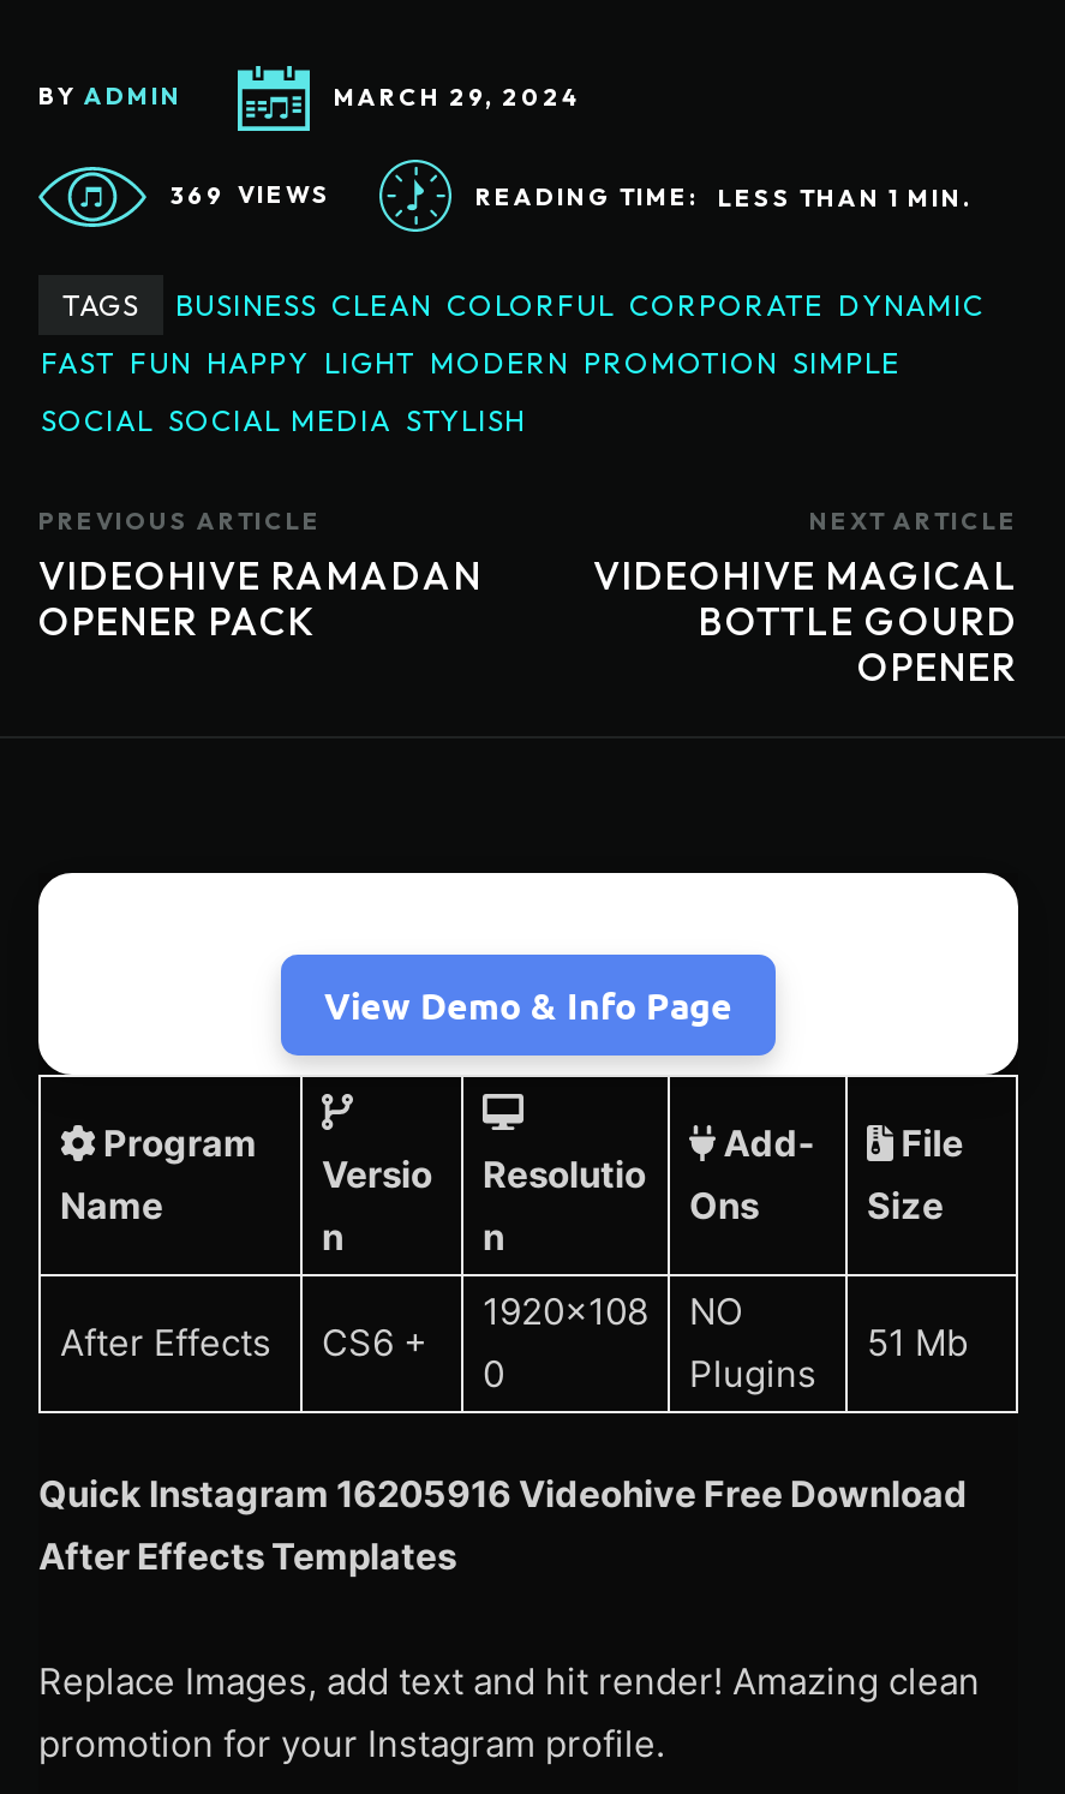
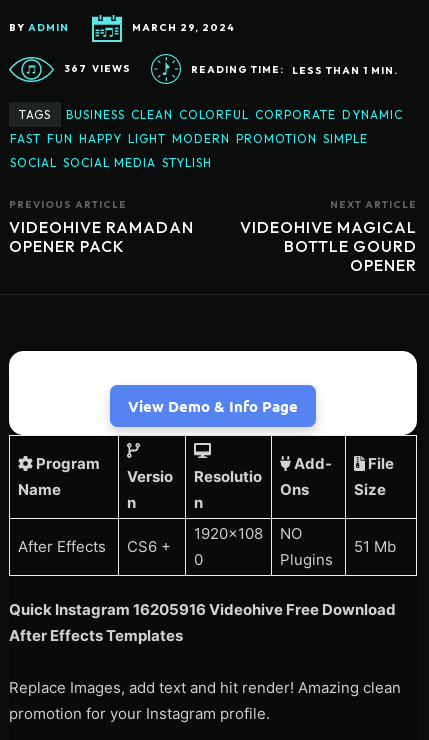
[170,179,331,211] 369 VIEWS -> [64,62,131,75] 367 VIEWS

